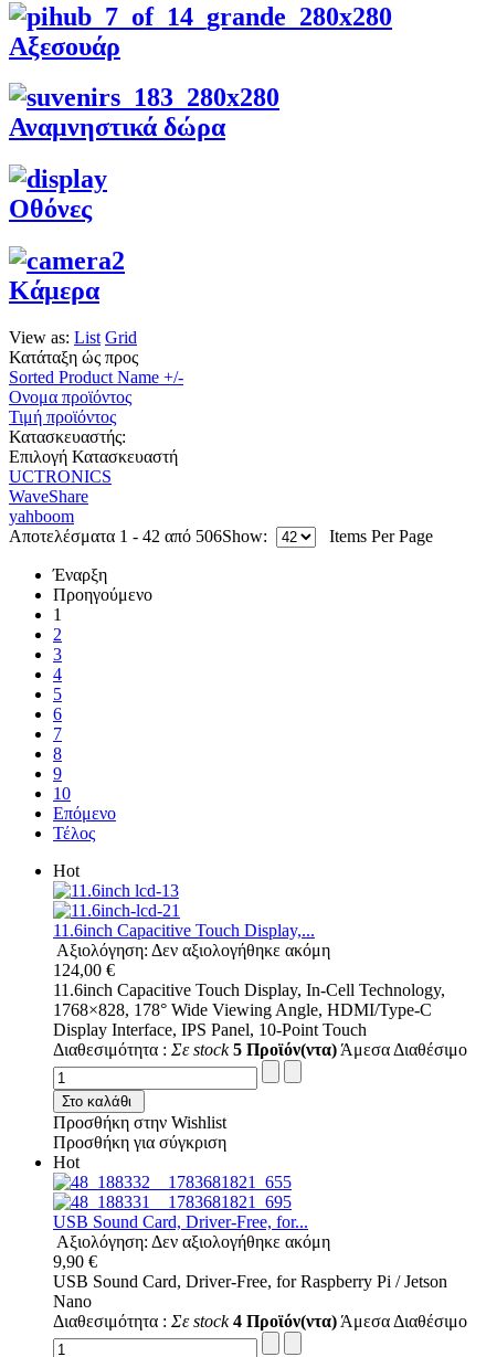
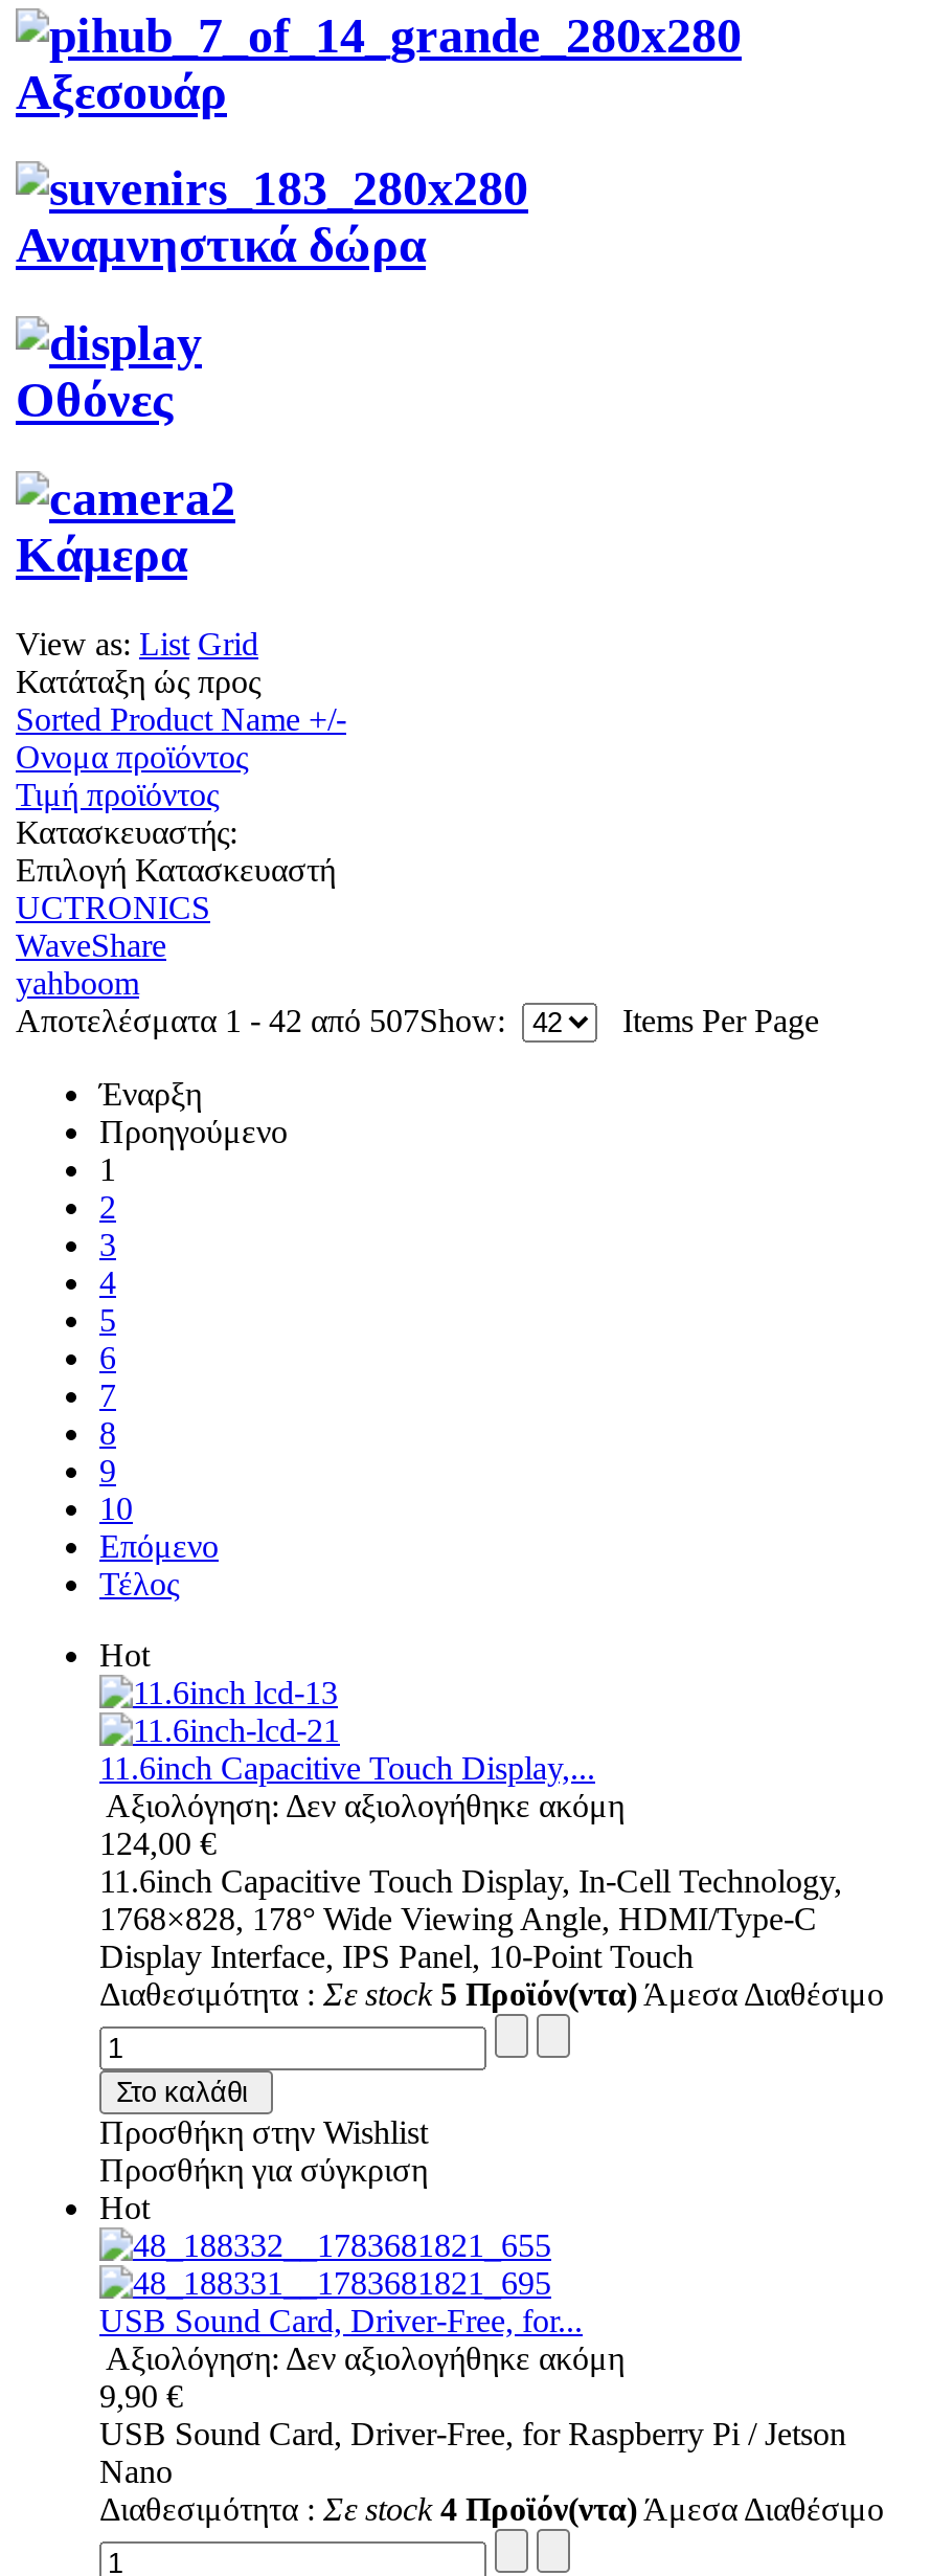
[9,527,276,546] Αποτελέσματα 1 - 42 από 506Show: -> [16,1003,522,1039] Αποτελέσματα 1 - 42 από 507Show:

